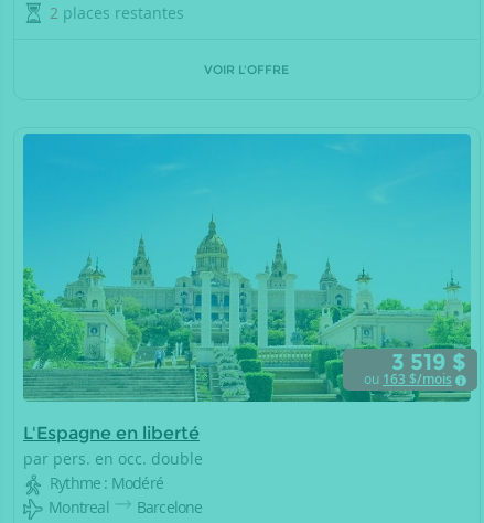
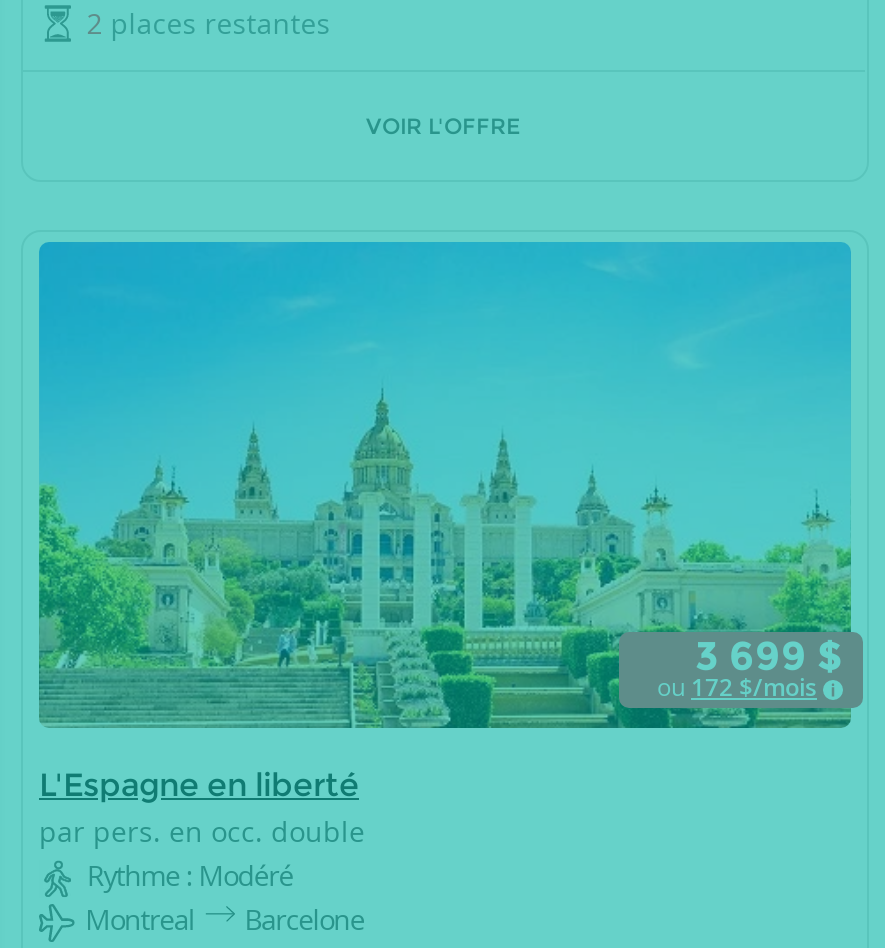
[391,349,466,376] 3 519 $ -> [695,633,843,681] 3 699 $
[364,370,452,389] ou 163$/mois -> [657,671,817,705] ou 172$/mois

